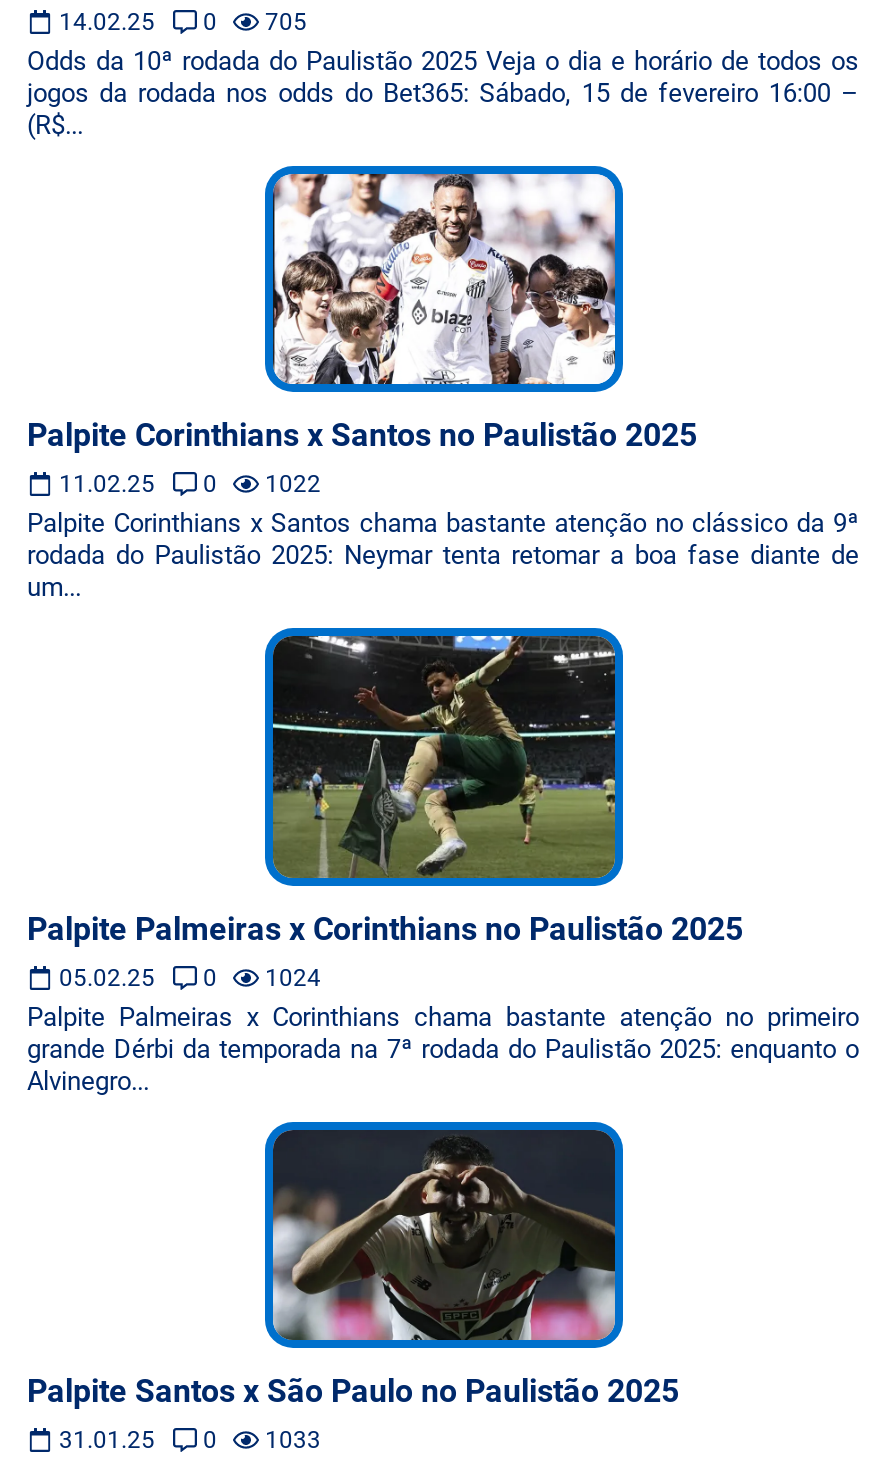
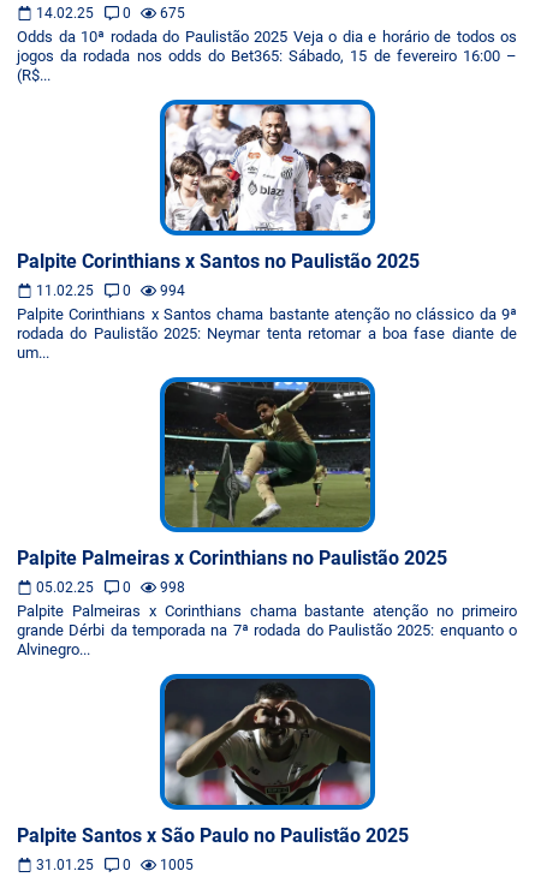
[59,8,307,36] 14.02.25 0 705 -> [36,5,185,21] 14.02.25 0 675
[59,470,321,498] 11.02.25 0 1022 -> [36,282,185,299] 11.02.25 0 994
[59,963,321,991] 05.02.25 0 1024 -> [36,579,185,595] 05.02.25 0 998
[59,1426,321,1454] 31.01.25 0 1033 -> [36,856,194,873] 31.01.25 0 1005

